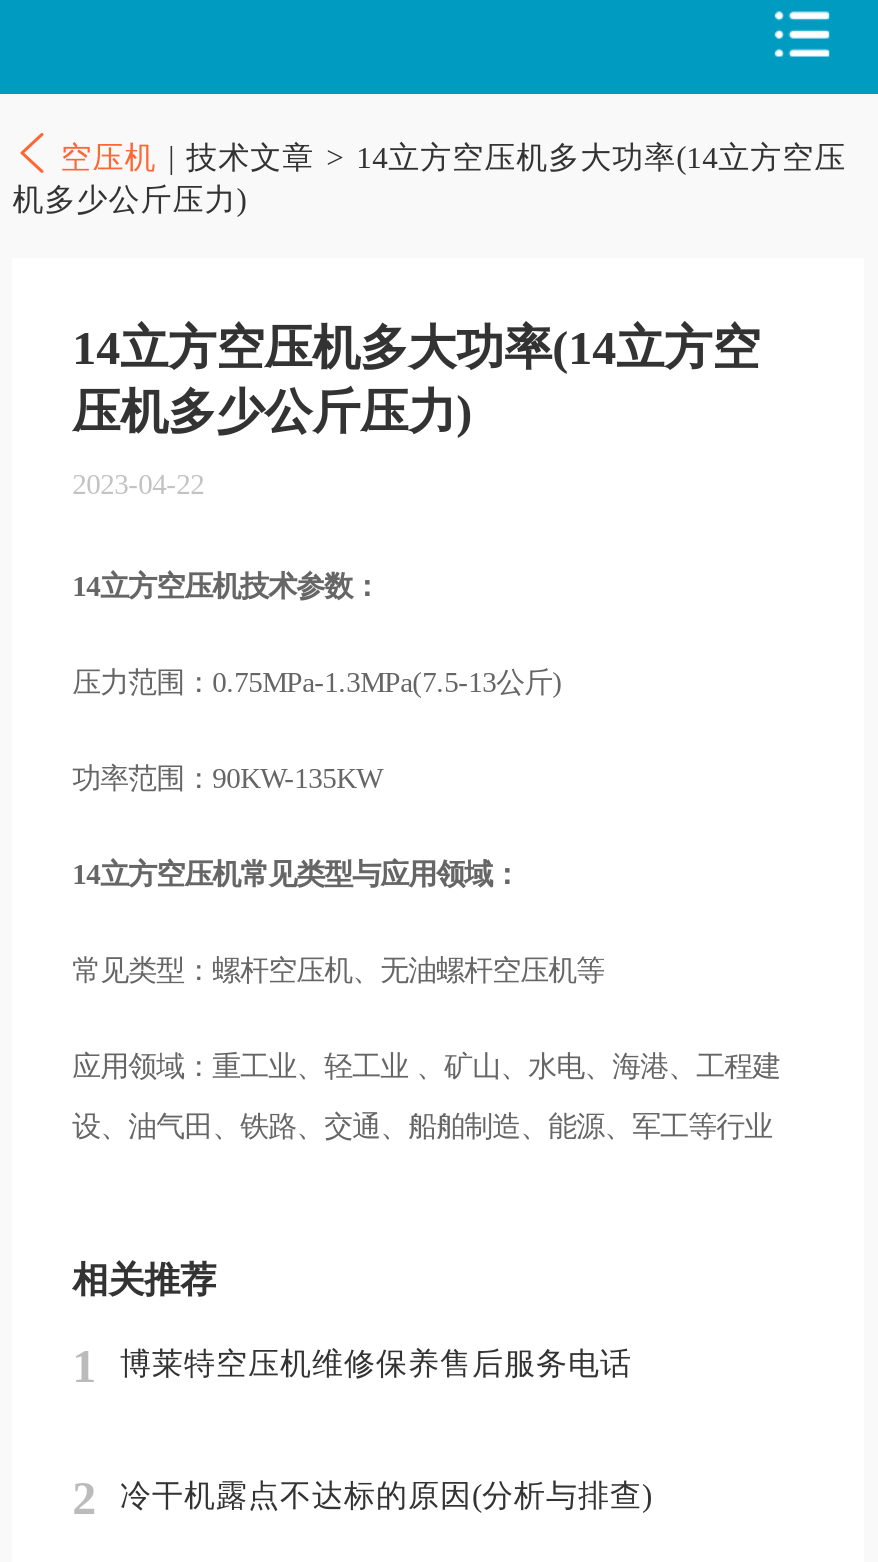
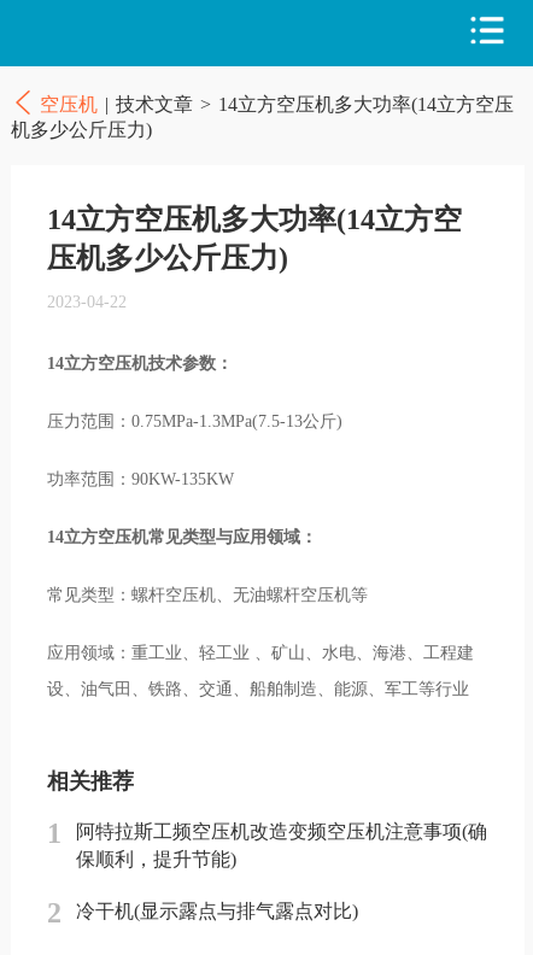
[120,1347,632,1381] 博莱特空压机维修保养售后服务电话 -> [76,822,487,870] 阿特拉斯工频空压机改造变频空压机注意事项(确 | 保顺利，提升节能)
[120,1478,652,1512] 冷干机露点不达标的原因(分析与排查) -> [76,901,358,921] 冷干机(显示露点与排气露点对比)

